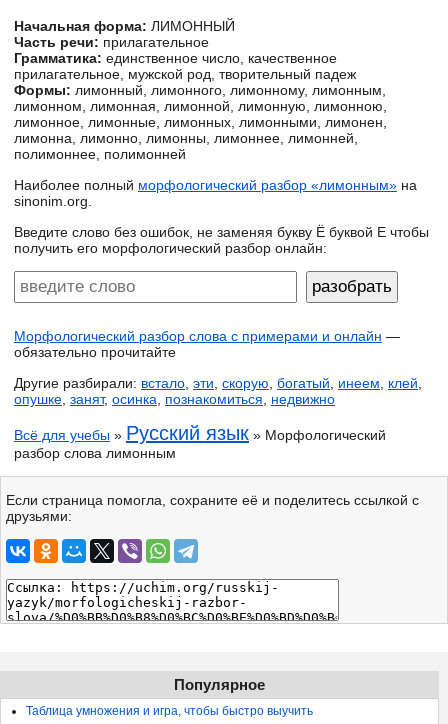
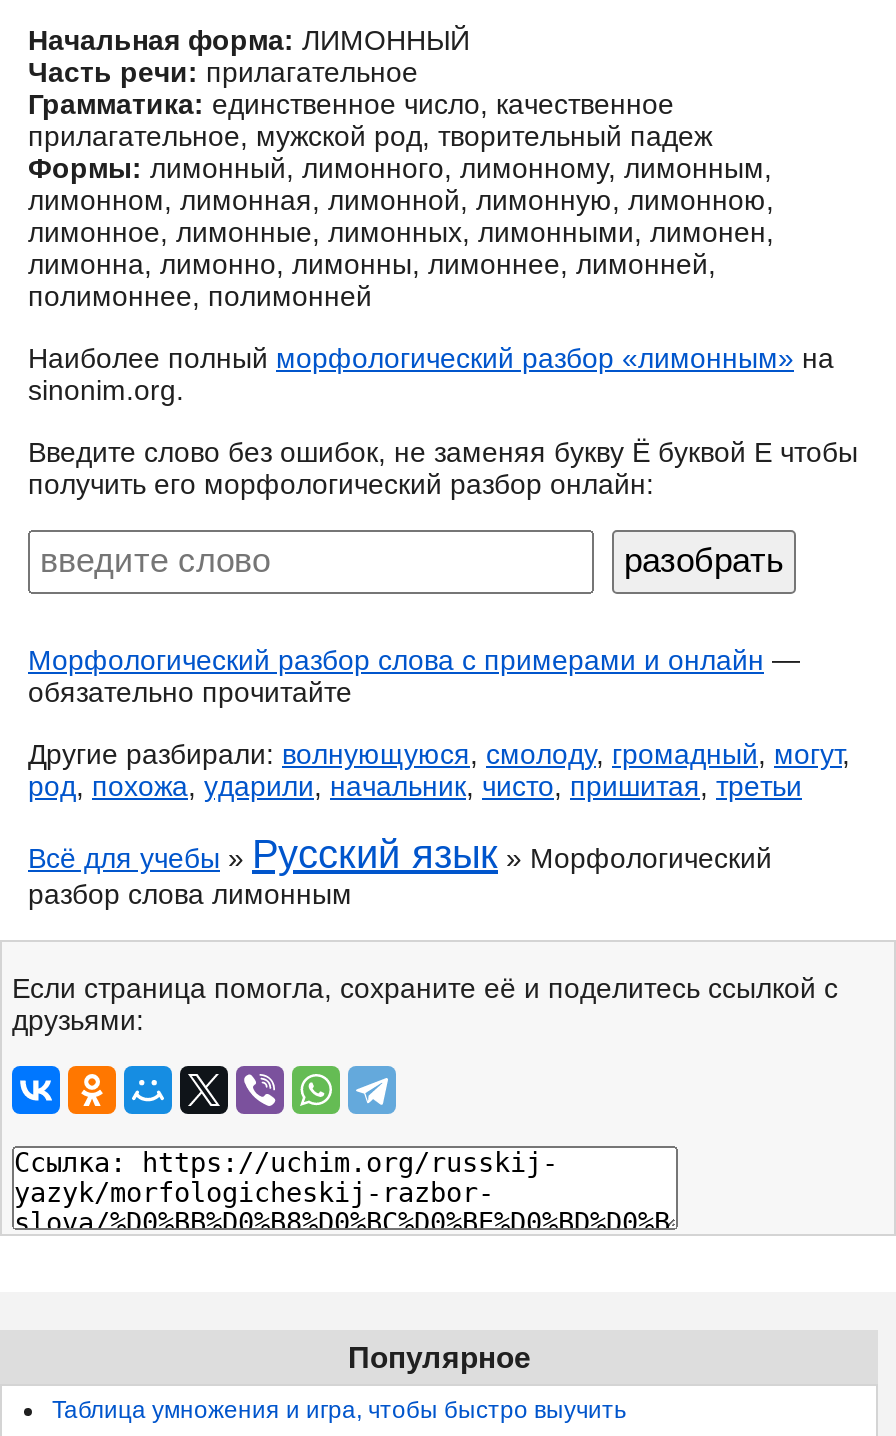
[14,375,422,407] Другие разбирали: встало, эти, скорую, богатый, инеем, клей, | опушке, занят, осинка, познакомиться, недвижно -> [28,738,850,802] Другие разбирали: волнующуюся, смолоду, громадный, могут, | род, похожа, ударили, начальник, чисто, пришитая, третьи

